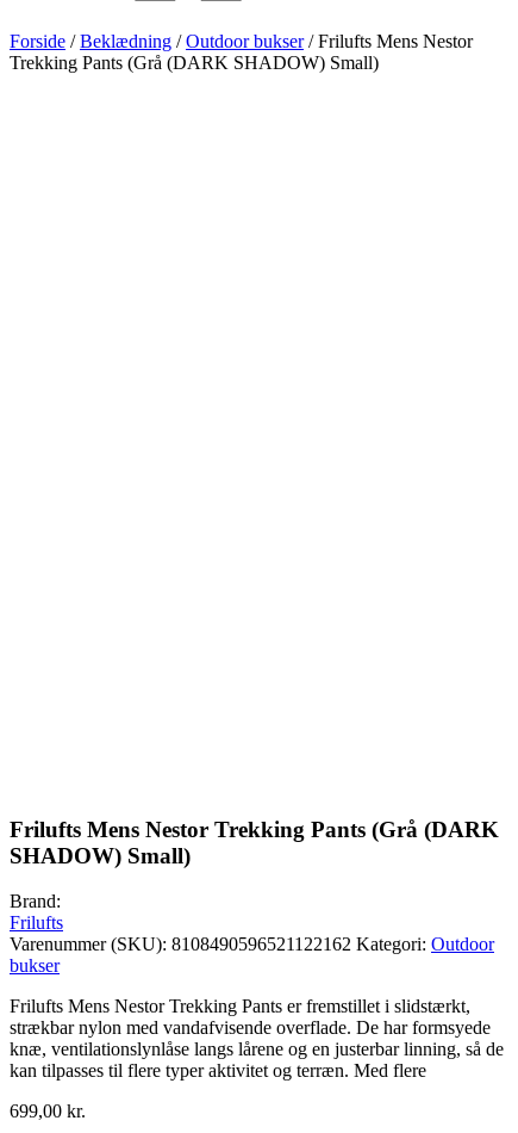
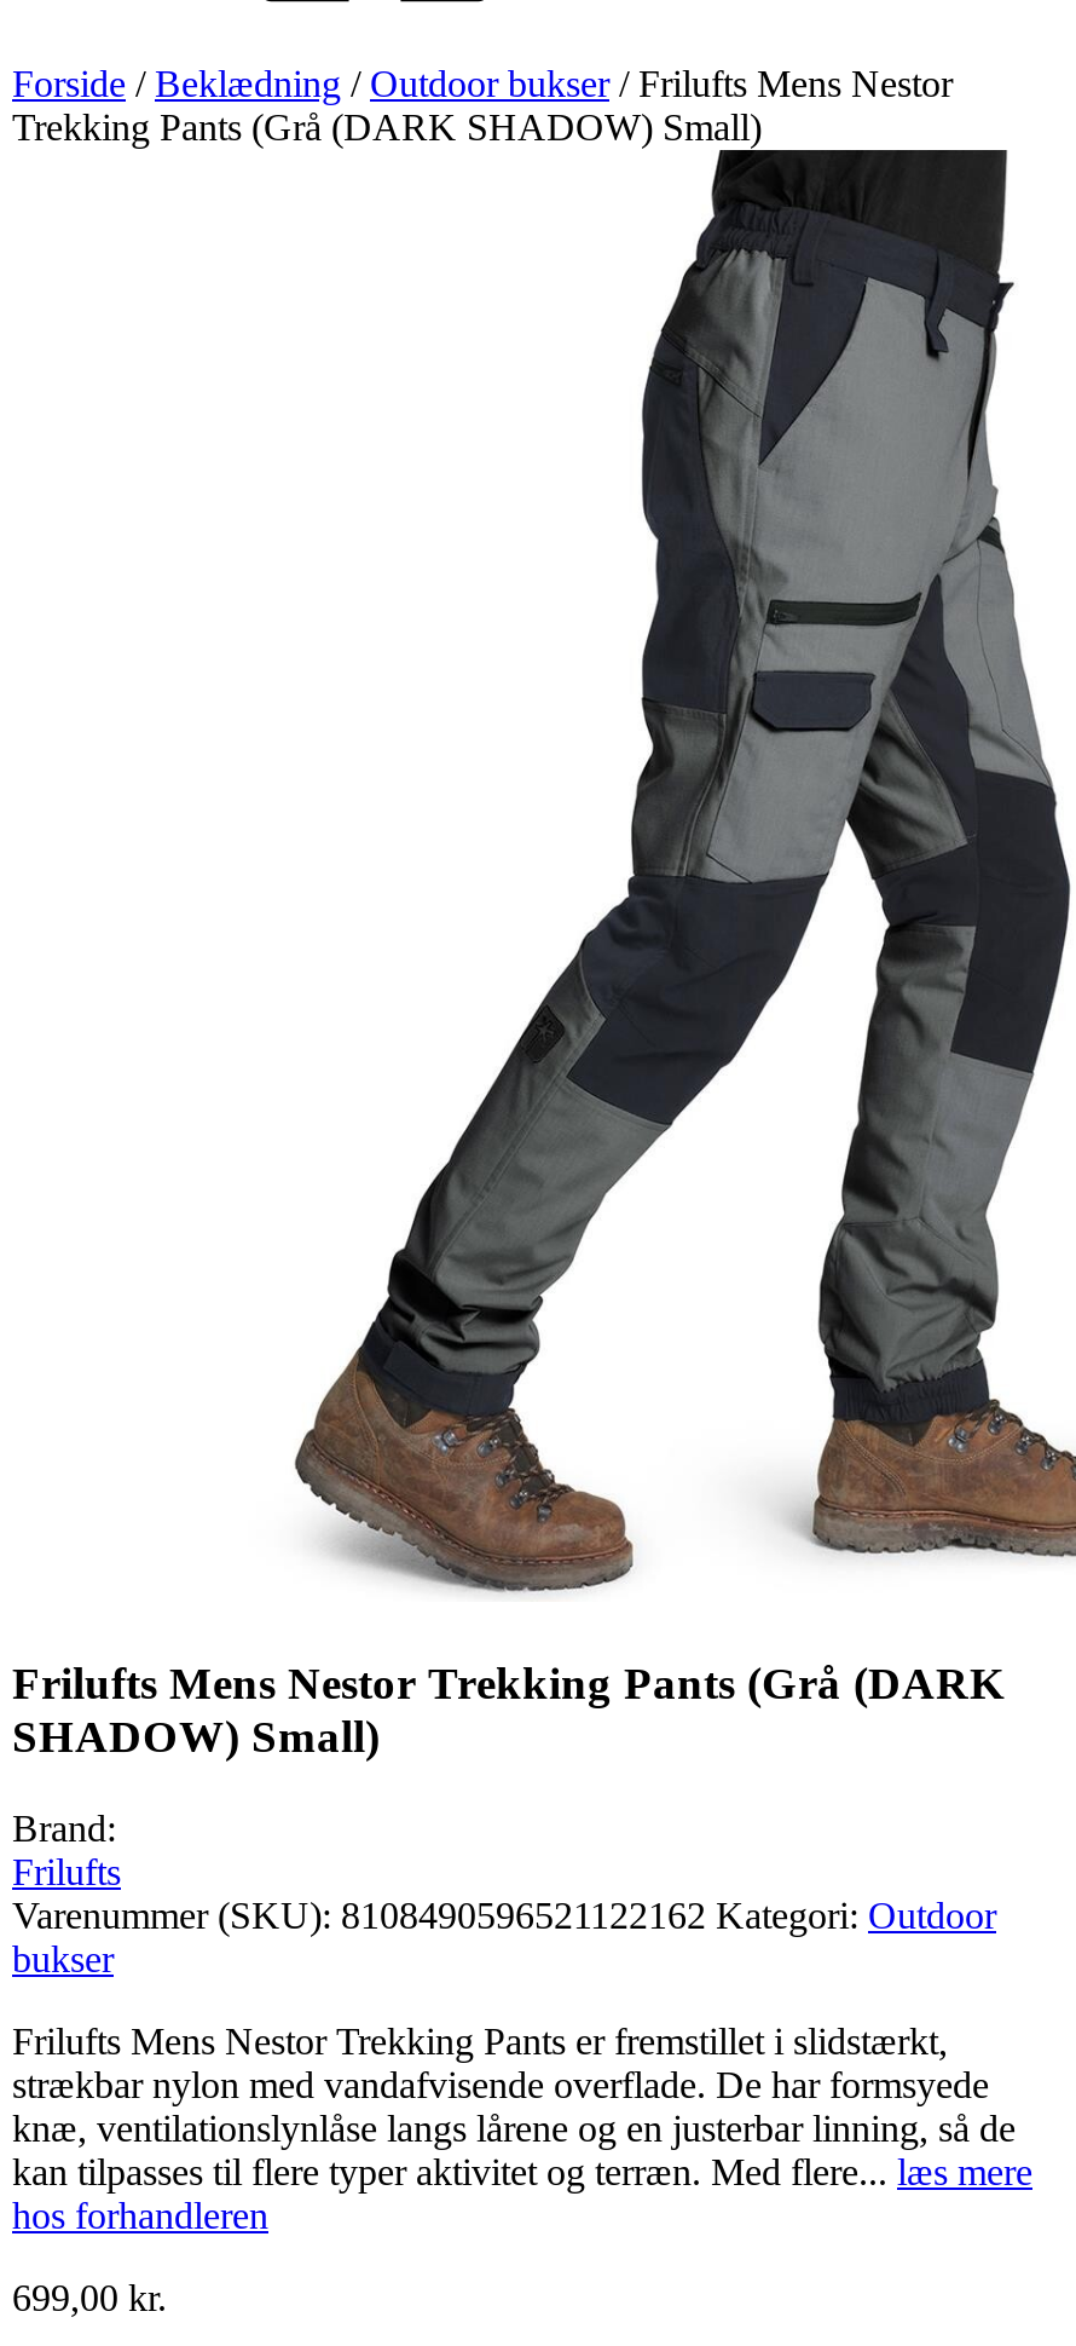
none -> [293,148,1069,1595] [image]
[10,1061,426,1081] kan tilpasses til flere typer aktivitet og terræn. Med flere -> [12,2152,1032,2237] kan tilpasses til flere typer aktivitet og terræn. Med flere... læs mere | hos forhandleren

